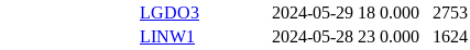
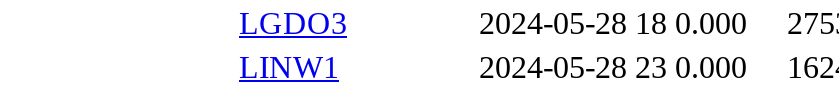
[272,4,419,22] 2024-05-29 18 0.000 -> [479,7,747,41] 2024-05-28 18 0.000

